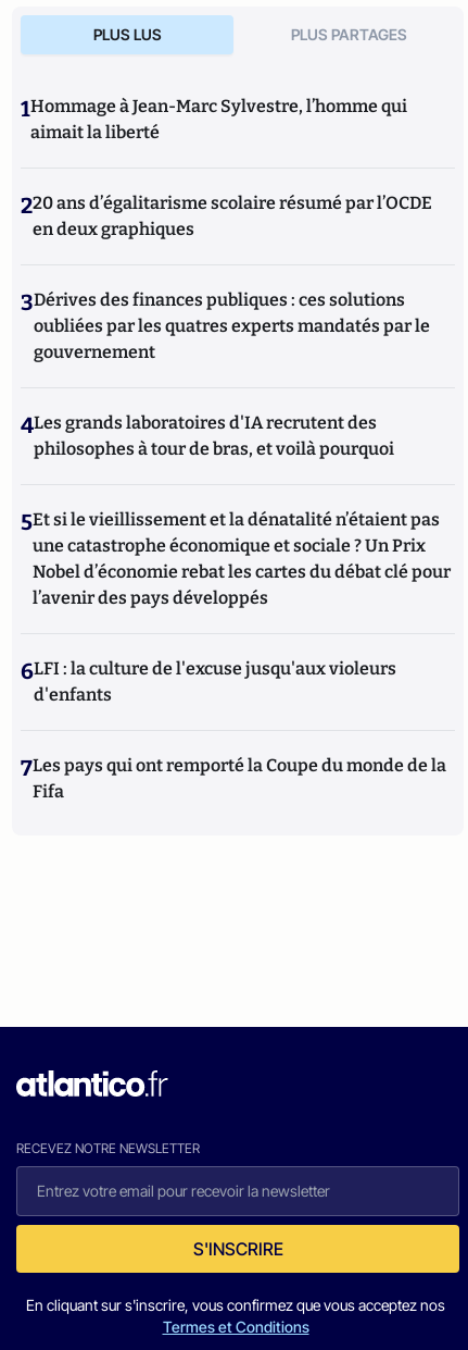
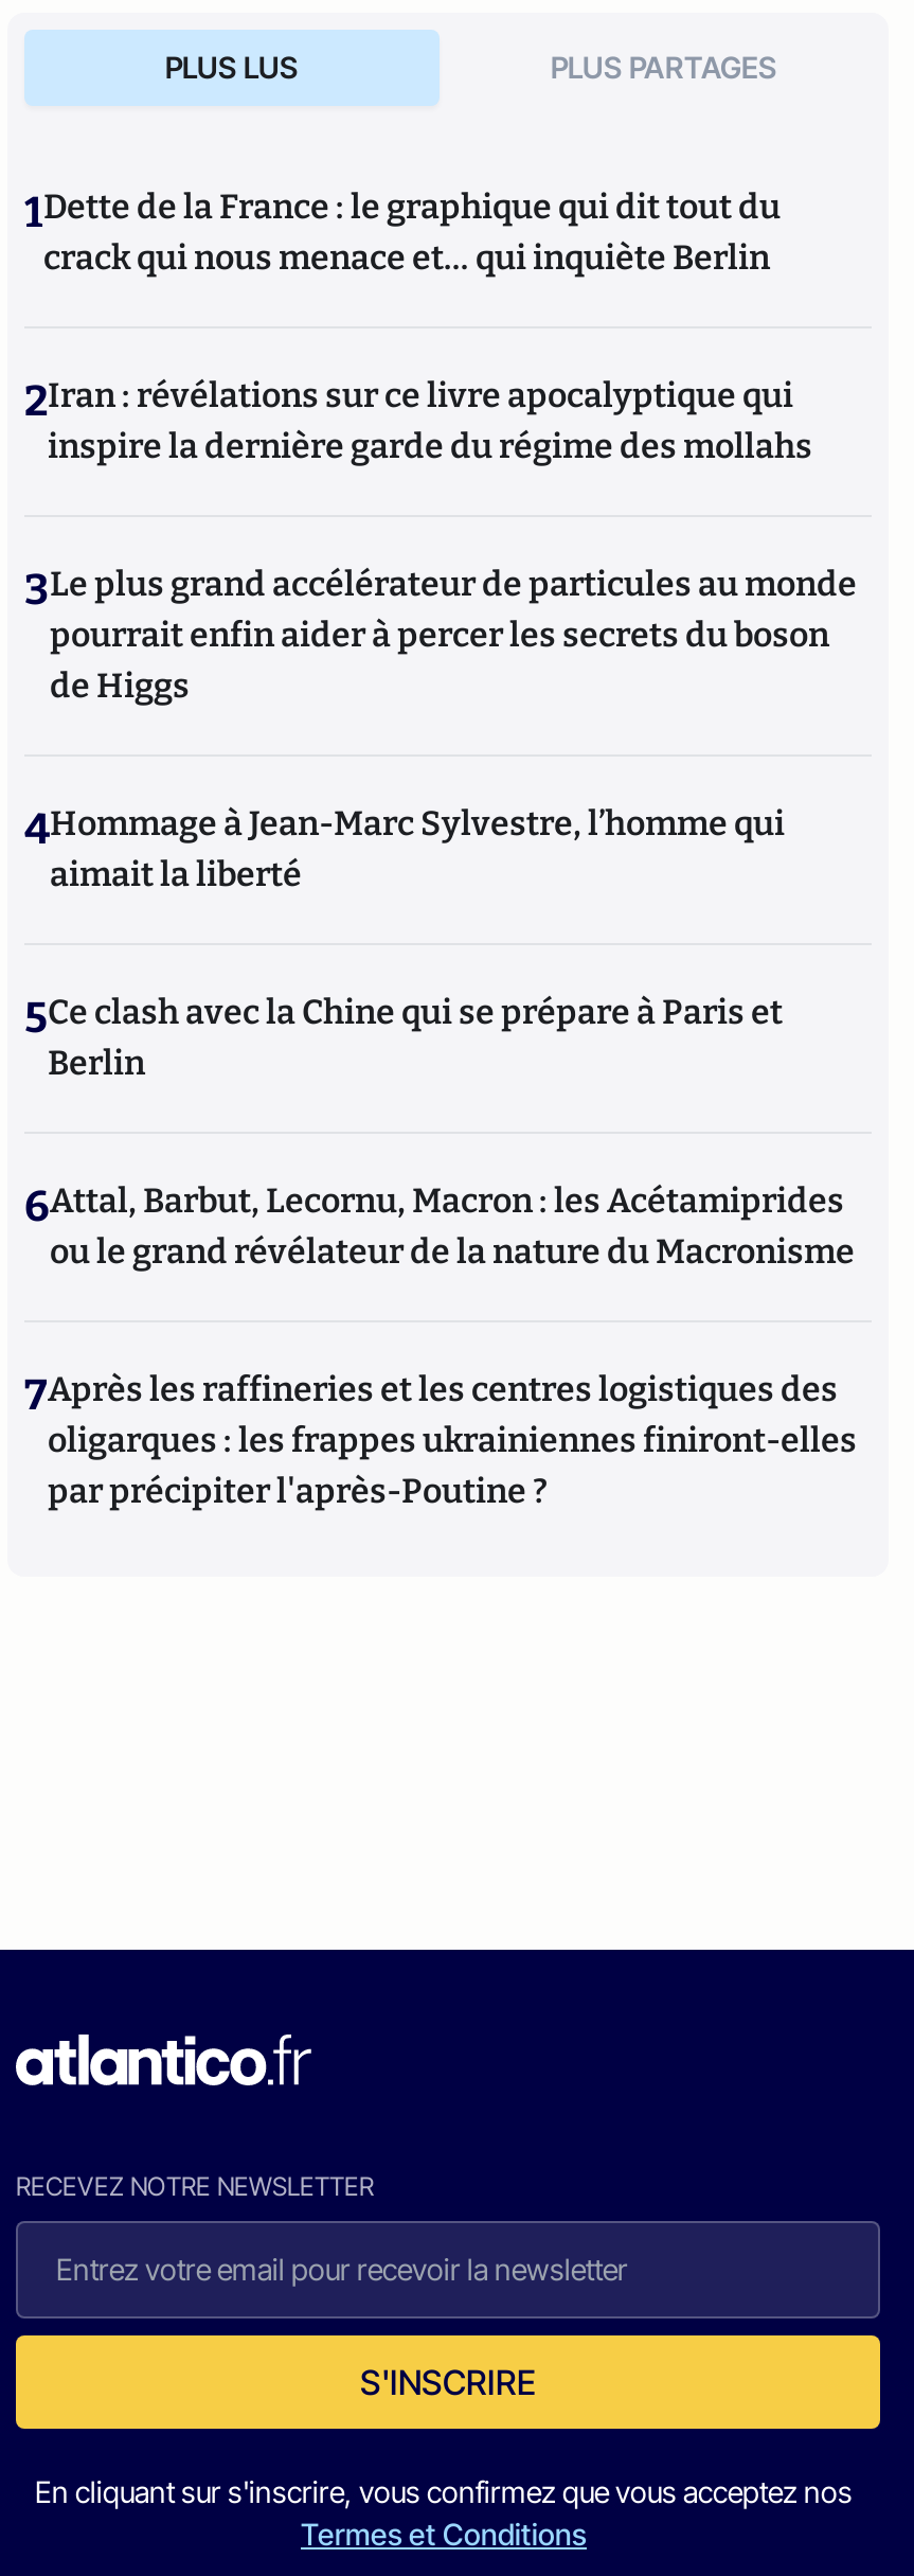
[21,96,407,122] 1Hommage à Jean-Marc Sylvestre, l’homme qui -> [24,186,857,854] 1Dette de la France : le graphique qui dit tout du | crack qui nous menace et… qui inquiète Berlin | 2Iran : révélations sur ce livre apocalyptique qui | inspire la dernière garde du régime des mollahs | 3Le plus grand accélérateur de particules au monde | pourrait enfin aider à percer les secrets du boson | de Higgs | 4Hommage à Jean-Marc Sylvestre, l’homme qui
moved [30,122,160,143] -> [50,854,302,894]: aimait la liberté
[21,193,451,802] 220 ans d’égalitarisme scolaire résumé par l’OCDE | en deux graphiques | 3Dérives des finances publiques : ces solutions | oubliées par les quatres experts mandatés par le | gouvernement | 4Les grands laboratoires d'IA recrutent des | philosophes à tour de bras, et voilà pourquoi | 5Et si le vieillissement et la dénatalité n’étaient pas | une catastrophe économique et sociale ? Un Prix | Nobel d’économie rebat les cartes du débat clé pour | l’avenir des pays développés | 6LFI : la culture de l'excuse jusqu'aux violeurs | d'enfants | 7Les pays qui ont remporté la Coupe du monde de la | Fifa -> [24,992,857,1511] 5Ce clash avec la Chine qui se prépare à Paris et | Berlin | 6Attal, Barbut, Lecornu, Macron : les Acétamiprides | ou le grand révélateur de la nature du Macronisme | 7Après les raffineries et les centres logistiques des | oligarques : les frappes ukrainiennes finiront-elles | par précipiter l'après-Poutine ?

